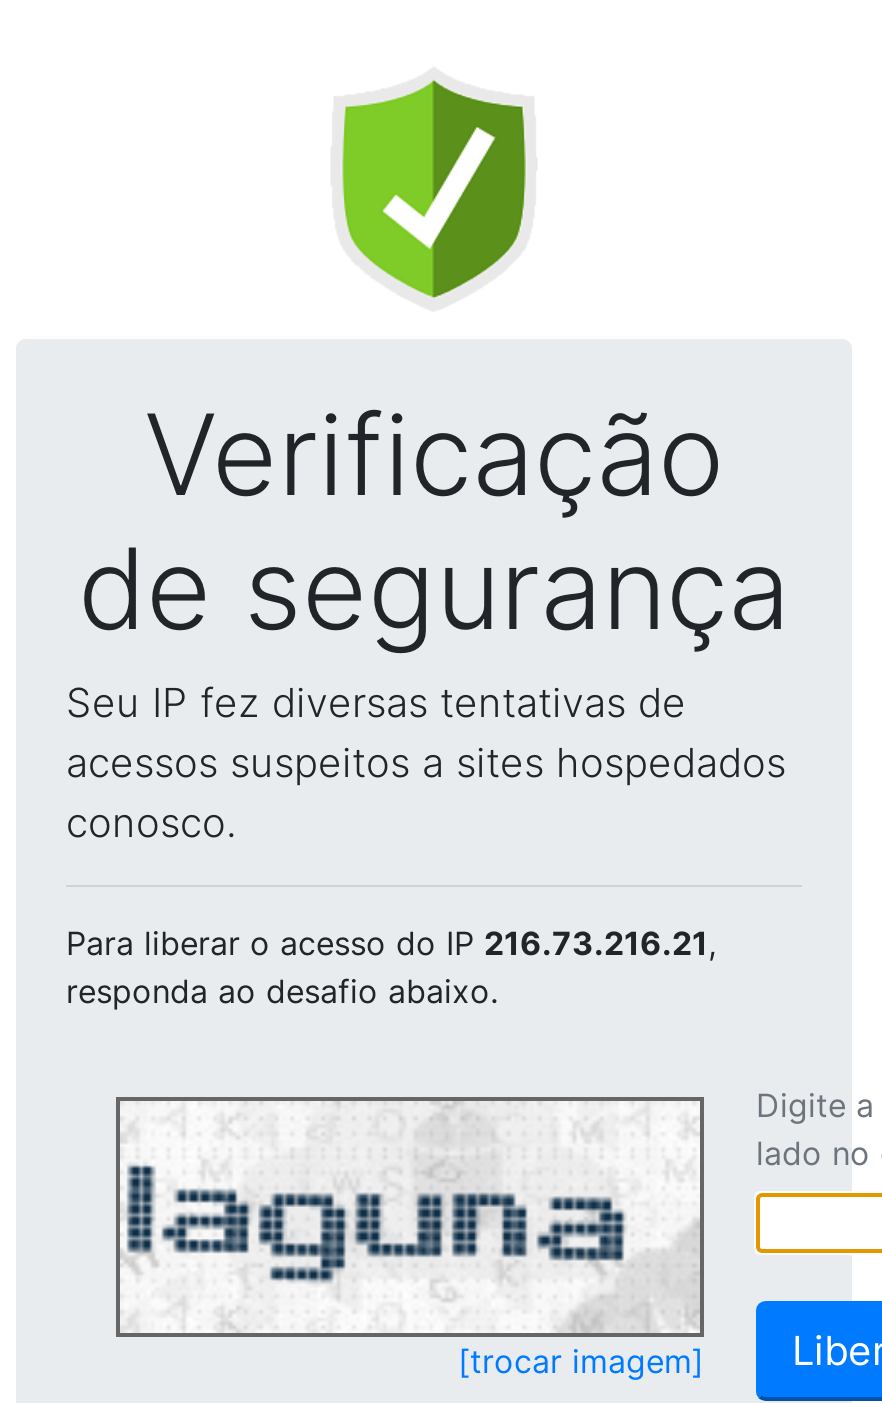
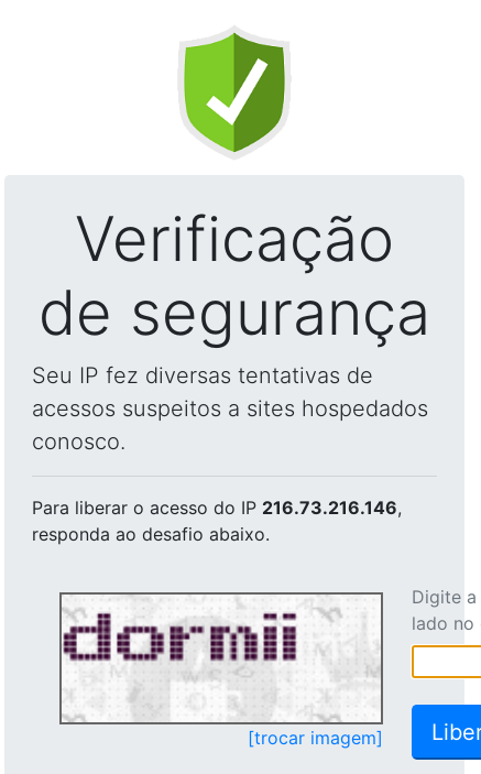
[66,923,716,963] Para liberar o acesso do IP 216.73.216.21, -> [32,497,402,519] Para liberar o acesso do IP 216.73.216.146,
[120,1105,696,1329] [image] -> [63,596,380,721] [image]

